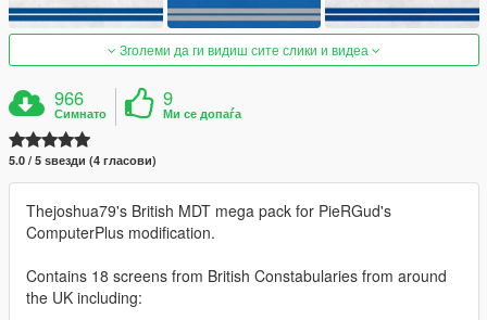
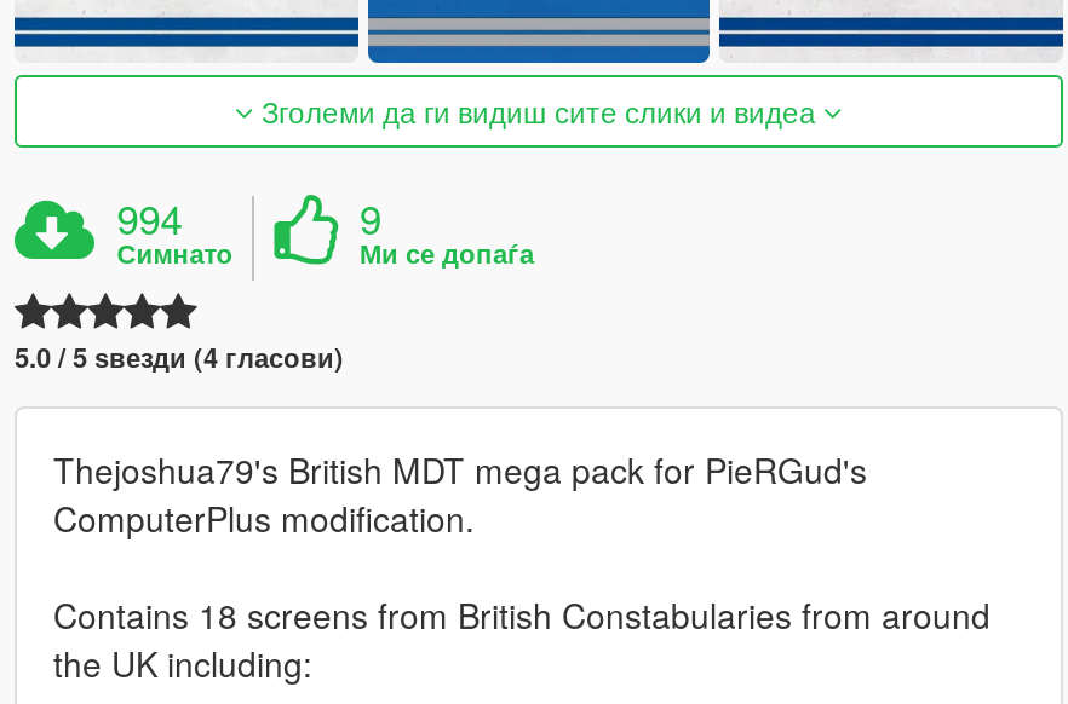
[55,85,84,111] 966 -> [117,189,182,247] 994

